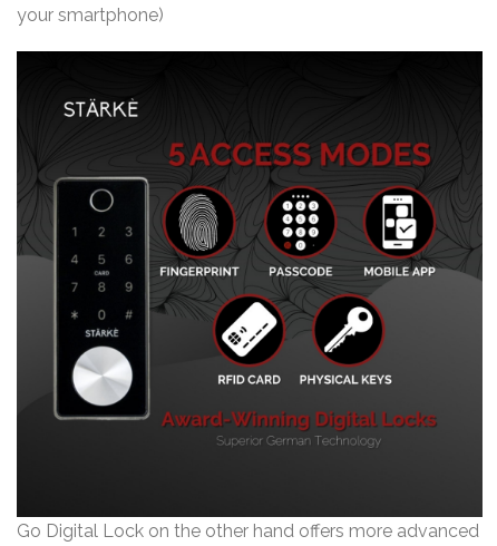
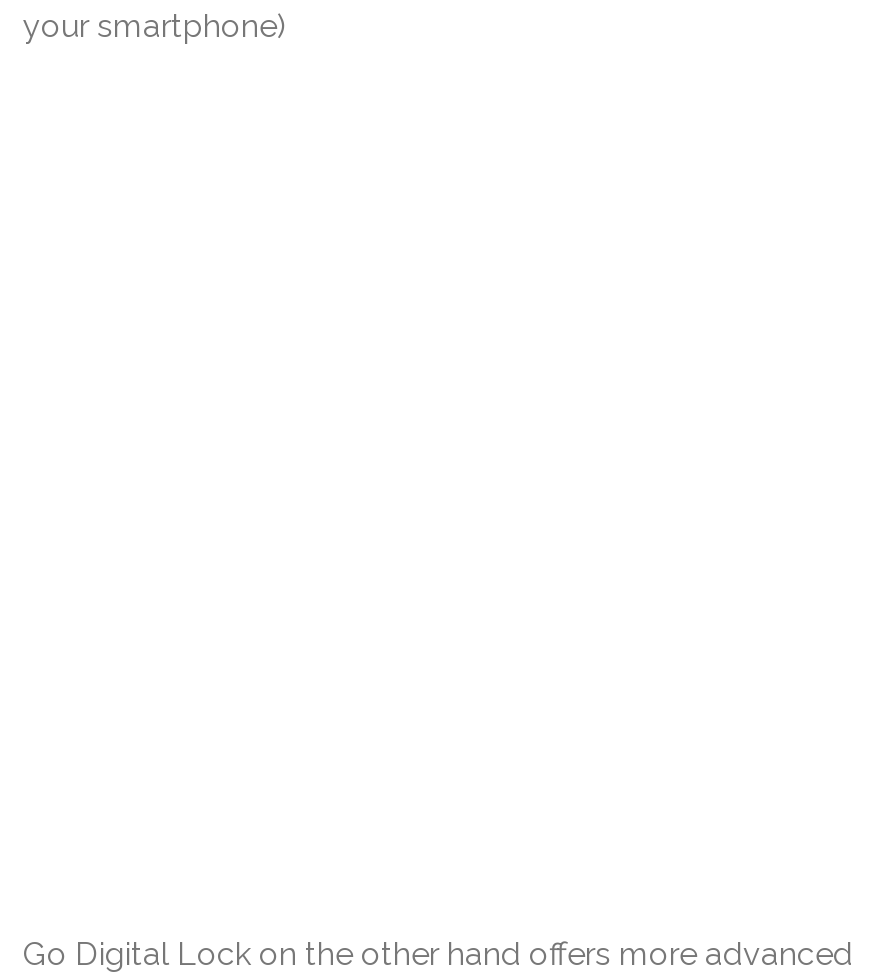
[16,50,484,518] [image] -> none

